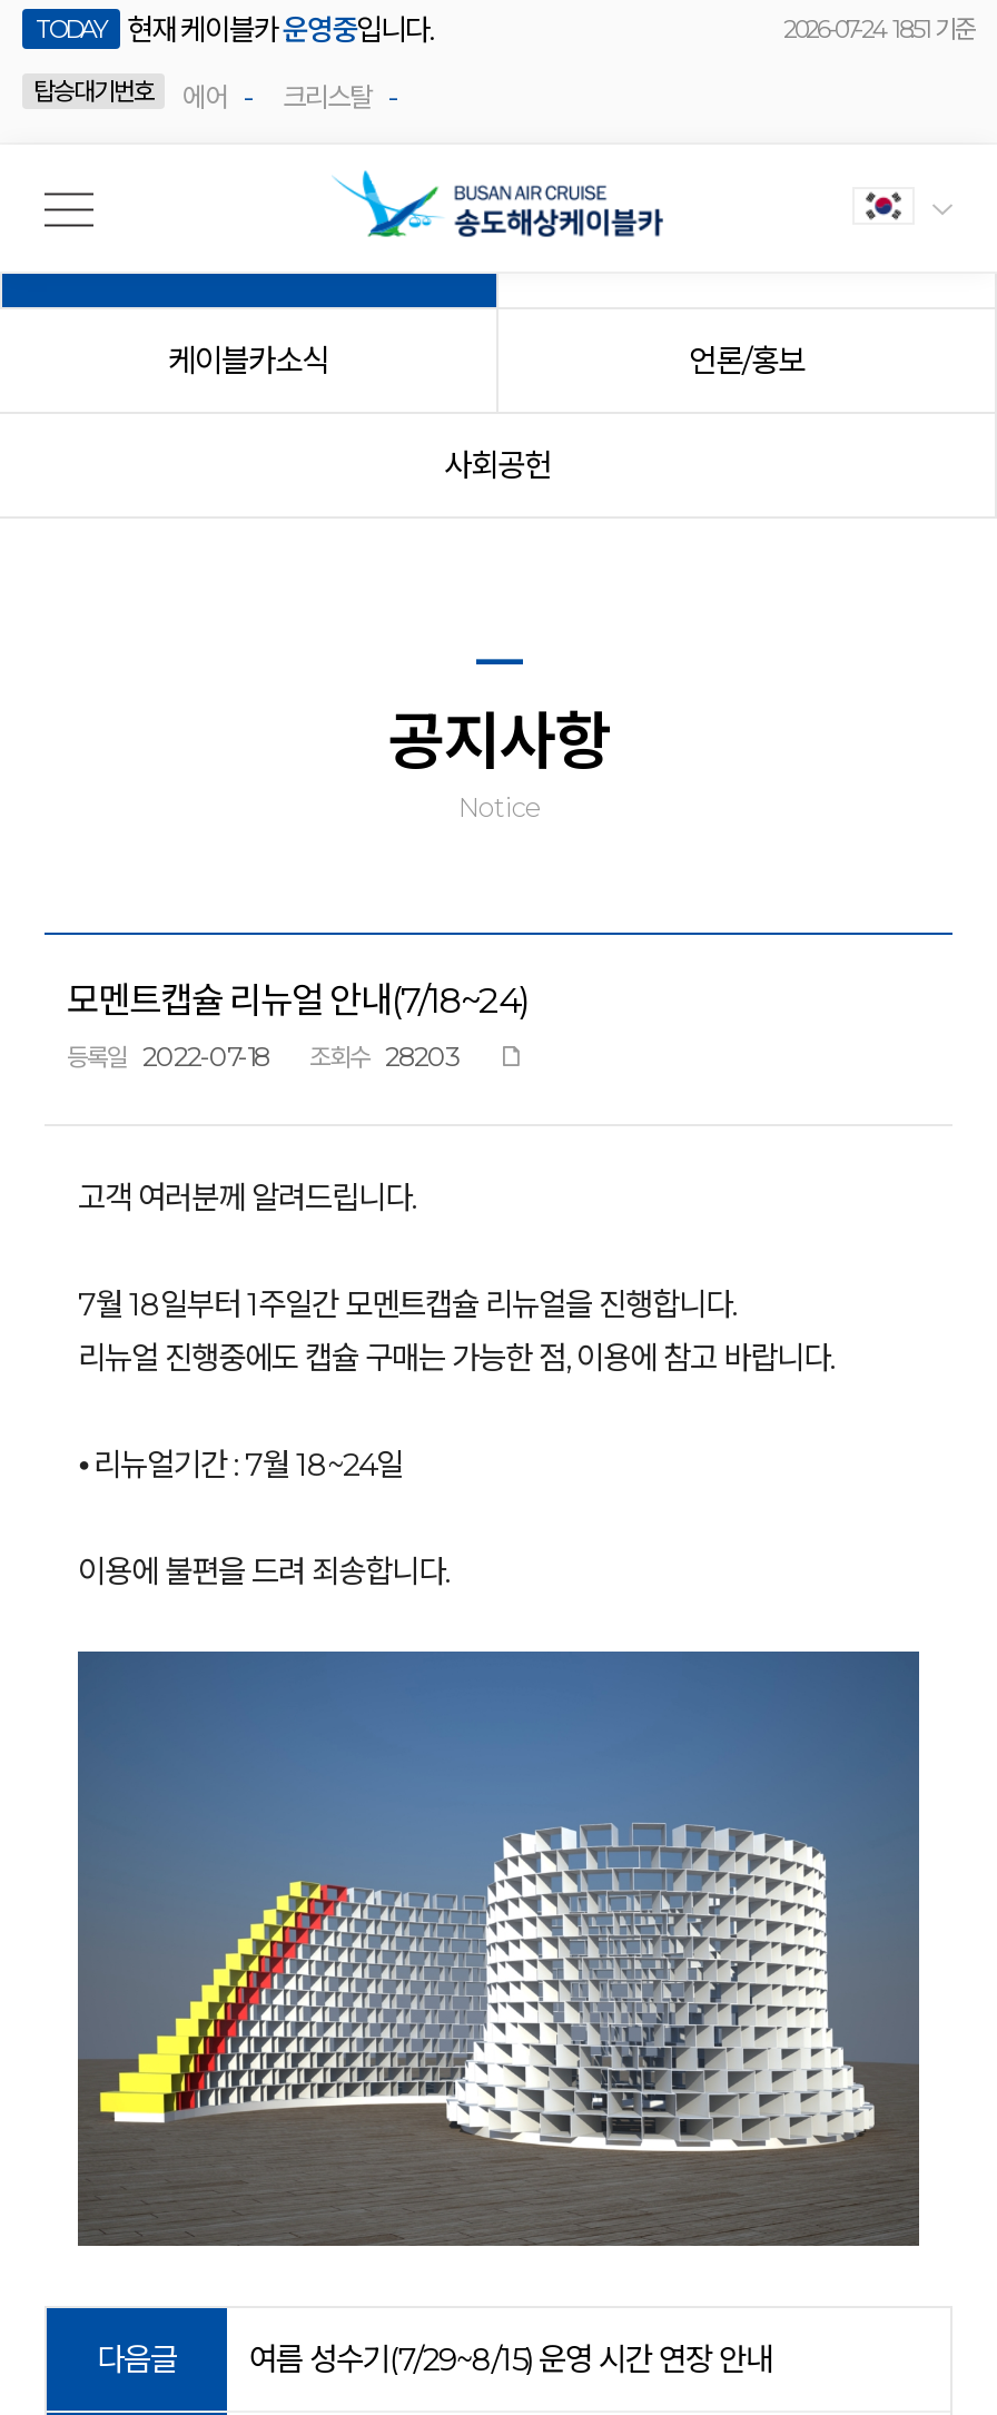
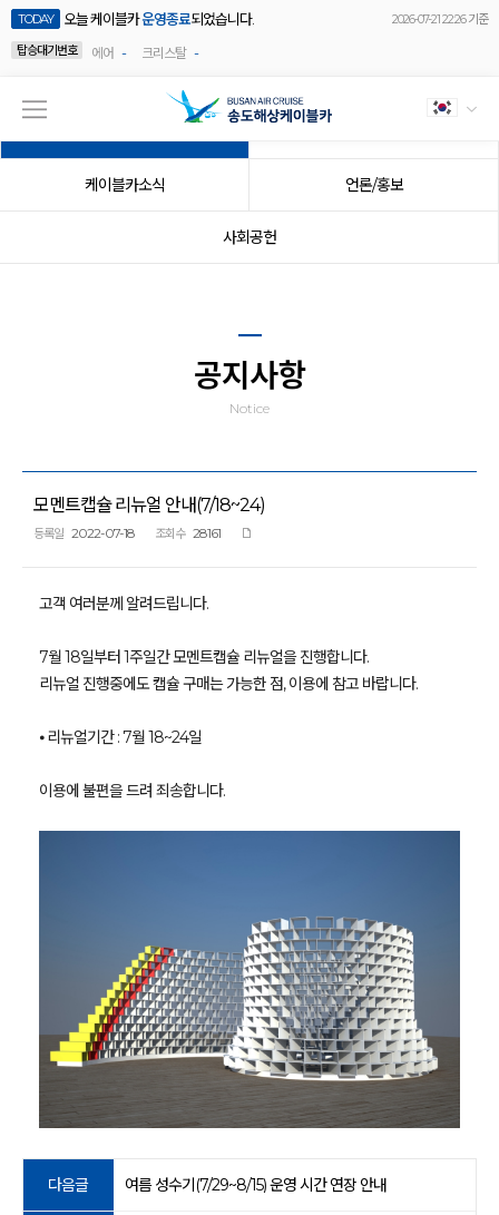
[127,11,434,47] 현재 케이블카운영중입니다. -> [63,10,254,28] 오늘 케이블카운영종료되었습니다.
[783,13,975,45] 2026-07-24 18:51 기준 -> [392,11,488,27] 2026-07-21 22:26 기준
[67,1039,458,1073] 등록일 2022-07-18 조회수 28203 -> [33,525,221,541] 등록일 2022-07-18 조회수 28161

